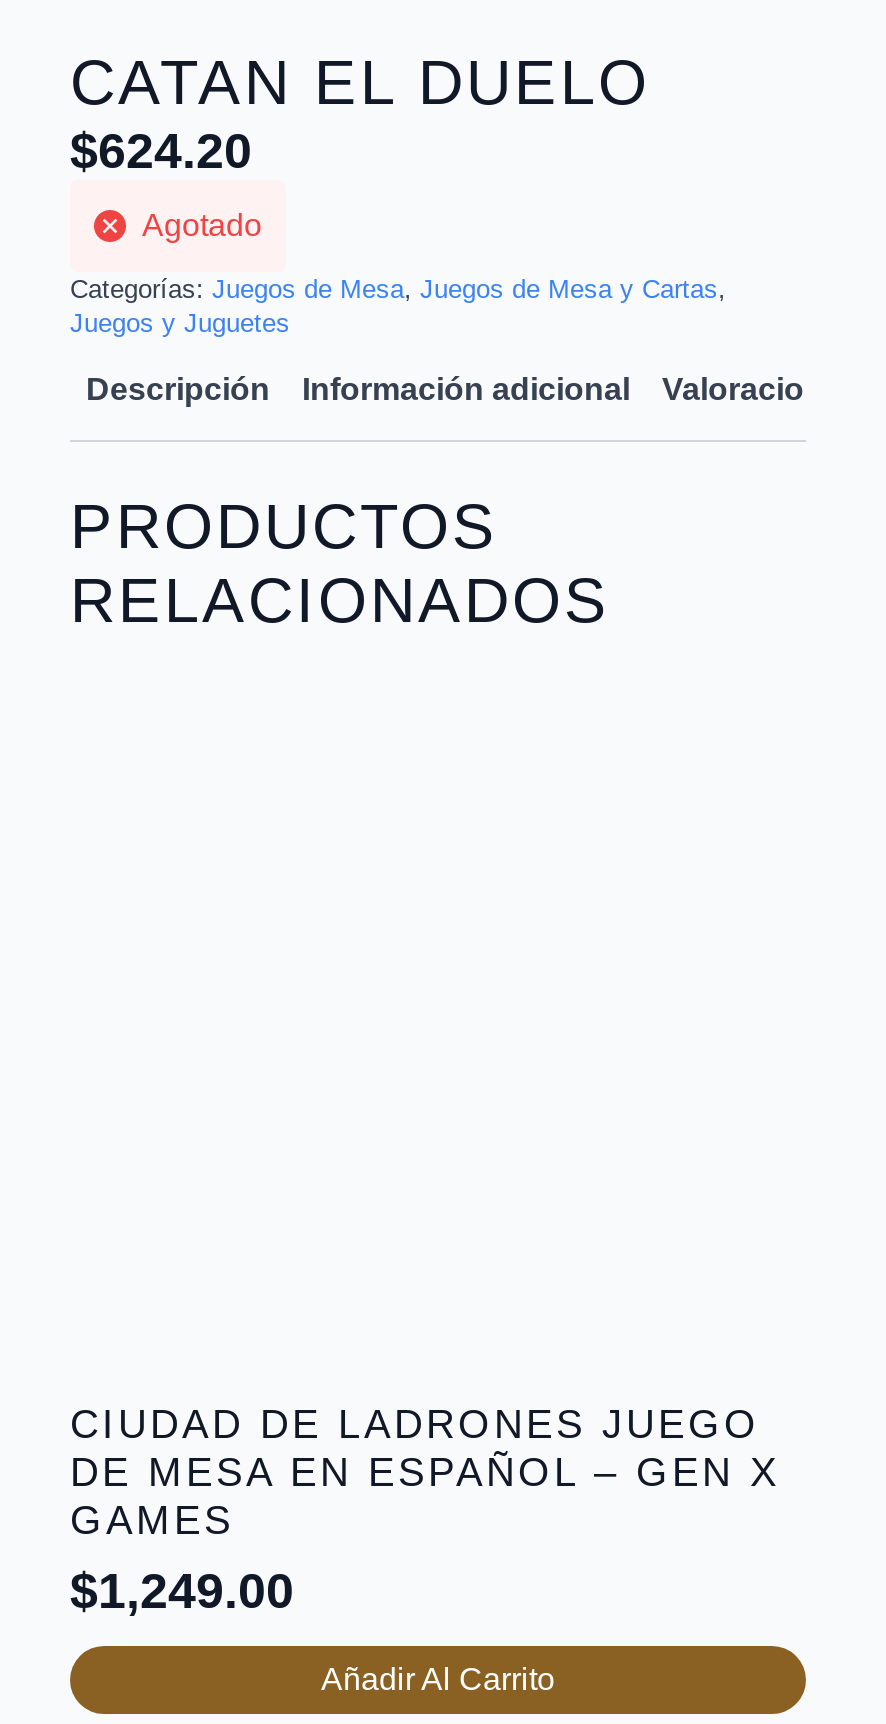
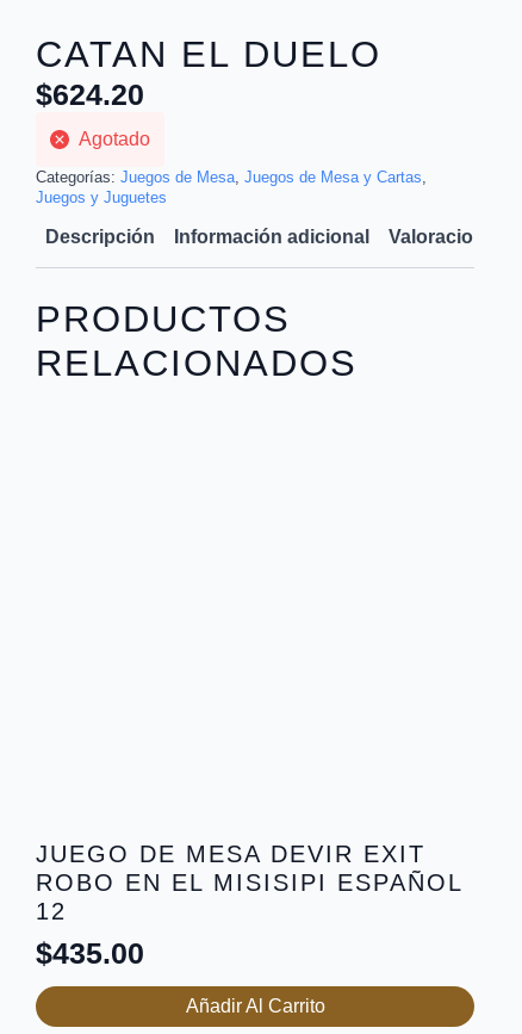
[70,1401,780,1617] CIUDAD DE LADRONES JUEGO | DE MESA EN ESPAÑOL – GEN X | GAMES | $1,249.00 -> [36,841,462,970] JUEGO DE MESA DEVIR EXIT | ROBO EN EL MISISIPI ESPAÑOL | 12 | $435.00

